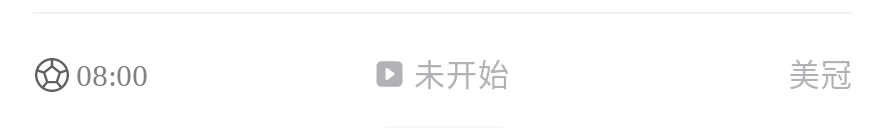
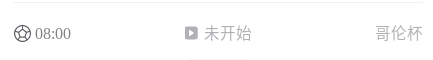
[789,57,853,91] 美冠 -> [375,25,423,42] 哥伦杯

